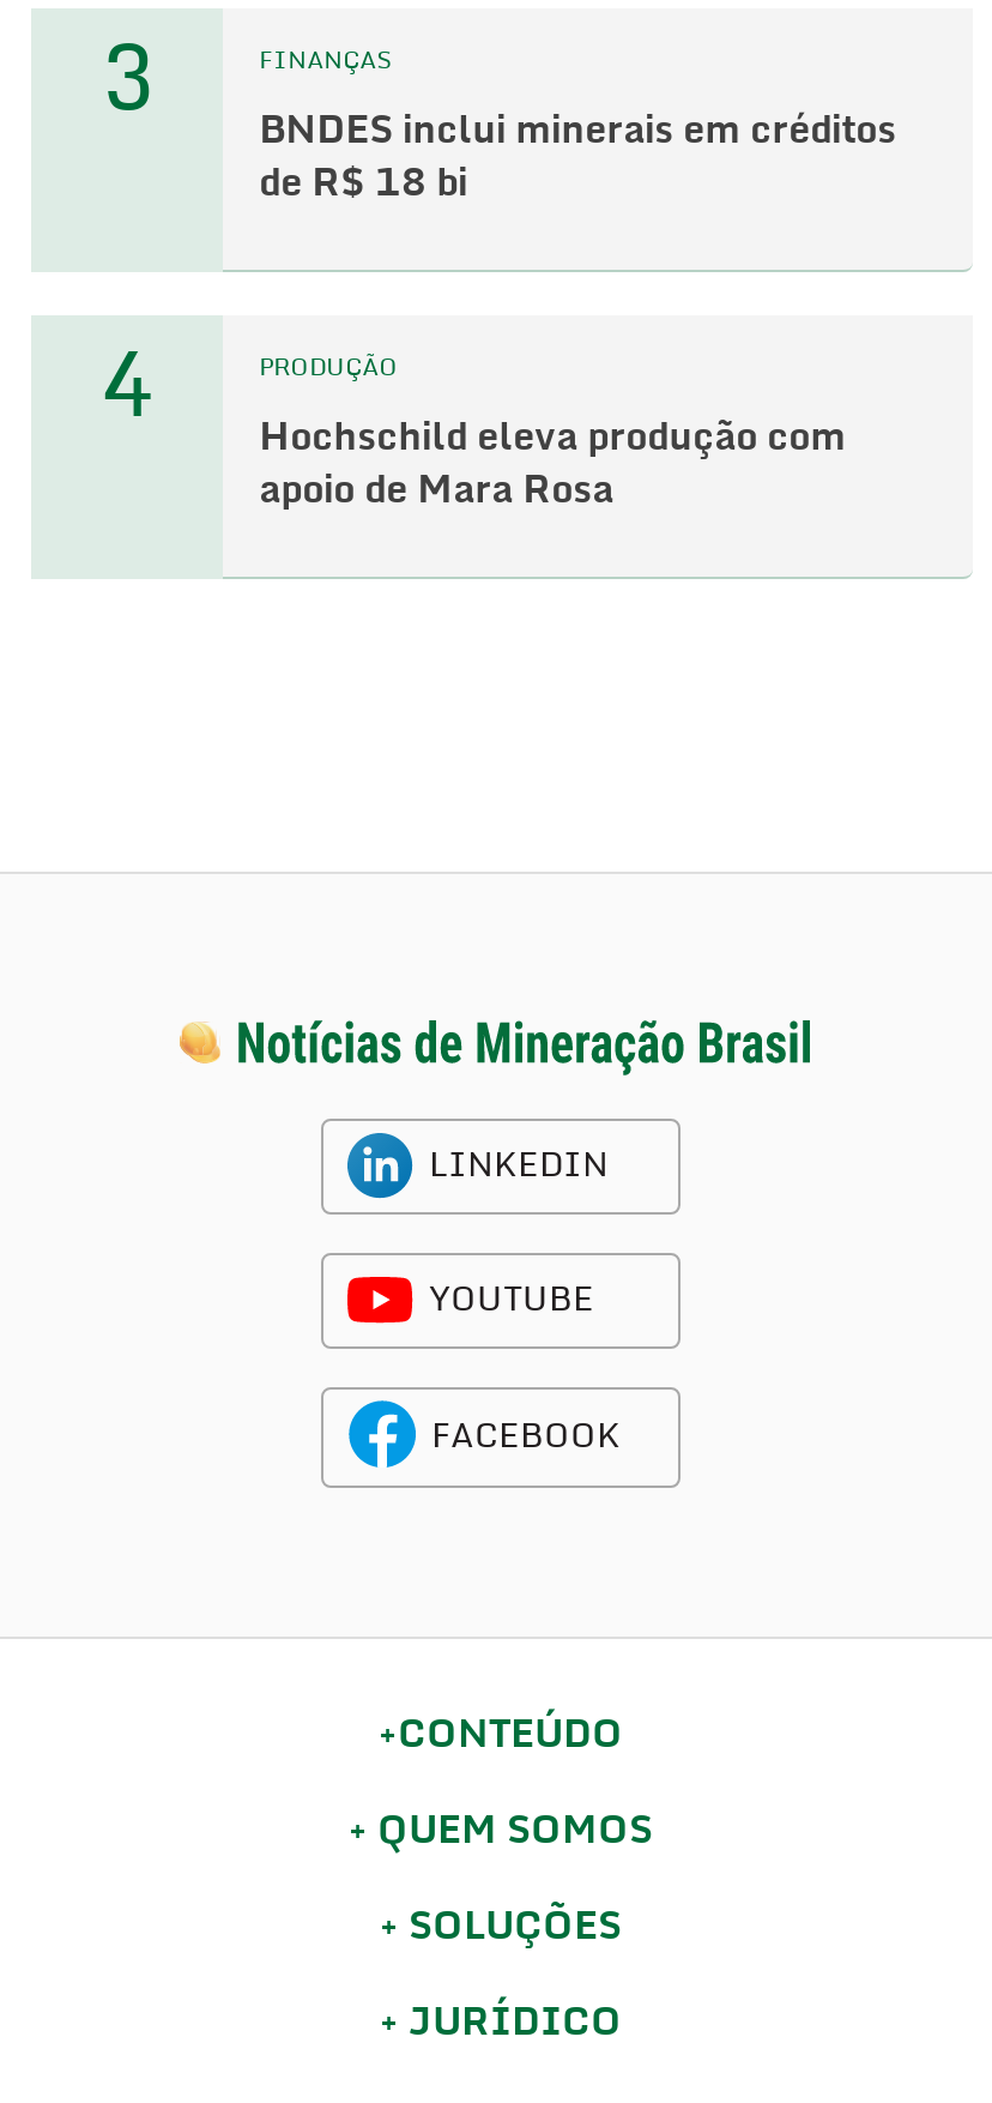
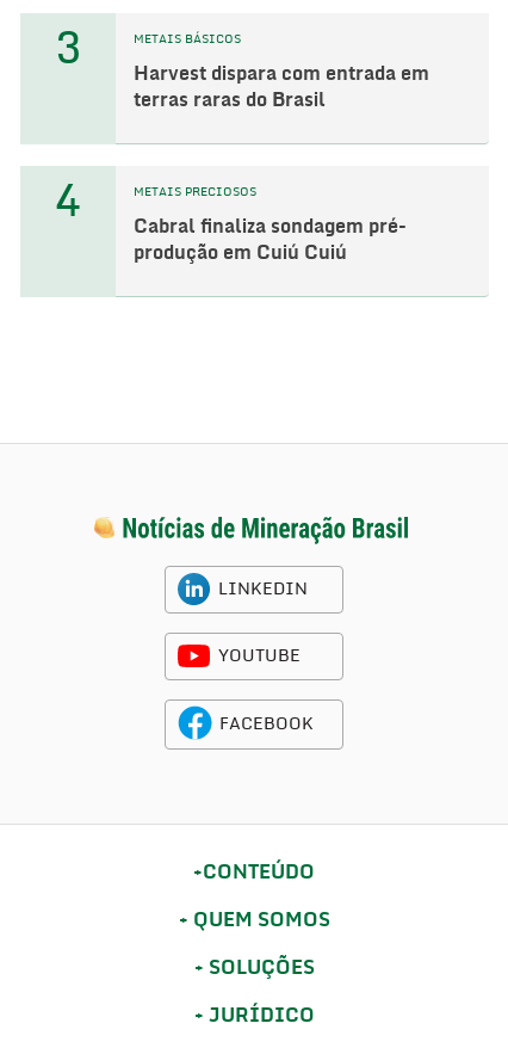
[259,49,391,73] FINANÇAS -> [134,33,241,45] METAIS BÁSICOS
[259,111,896,202] BNDES inclui minerais em créditos | de R$ 18 bi -> [134,64,429,110] Harvest dispara com entrada em | terras raras do Brasil
[259,356,398,380] PRODUÇÃO -> [134,186,257,198] METAIS PRECIOSOS
[259,418,846,509] Hochschild eleva produção com | apoio de Mara Rosa -> [134,217,407,262] Cabral finaliza sondagem pré- | produção em Cuiú Cuiú

